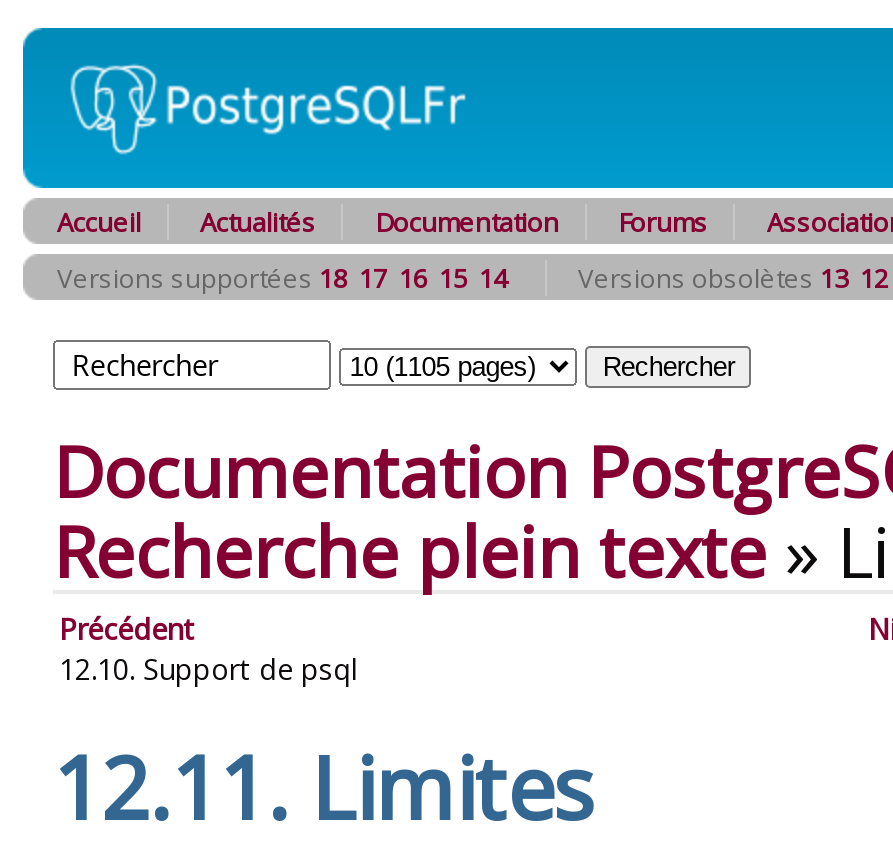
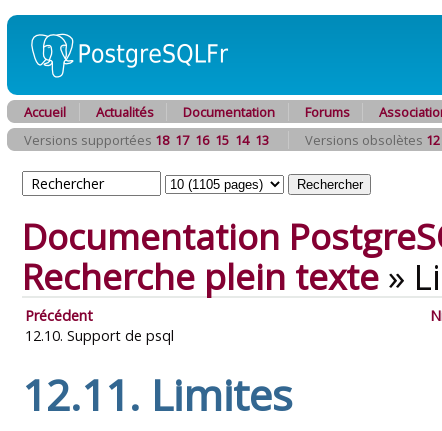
[57,260,888,296] Versions supportées 18 17 16 15 14 | Versions obsolètes 13 12 -> [24,131,439,149] Versions supportées 18 17 16 15 14 13 | Versions obsolètes 12

